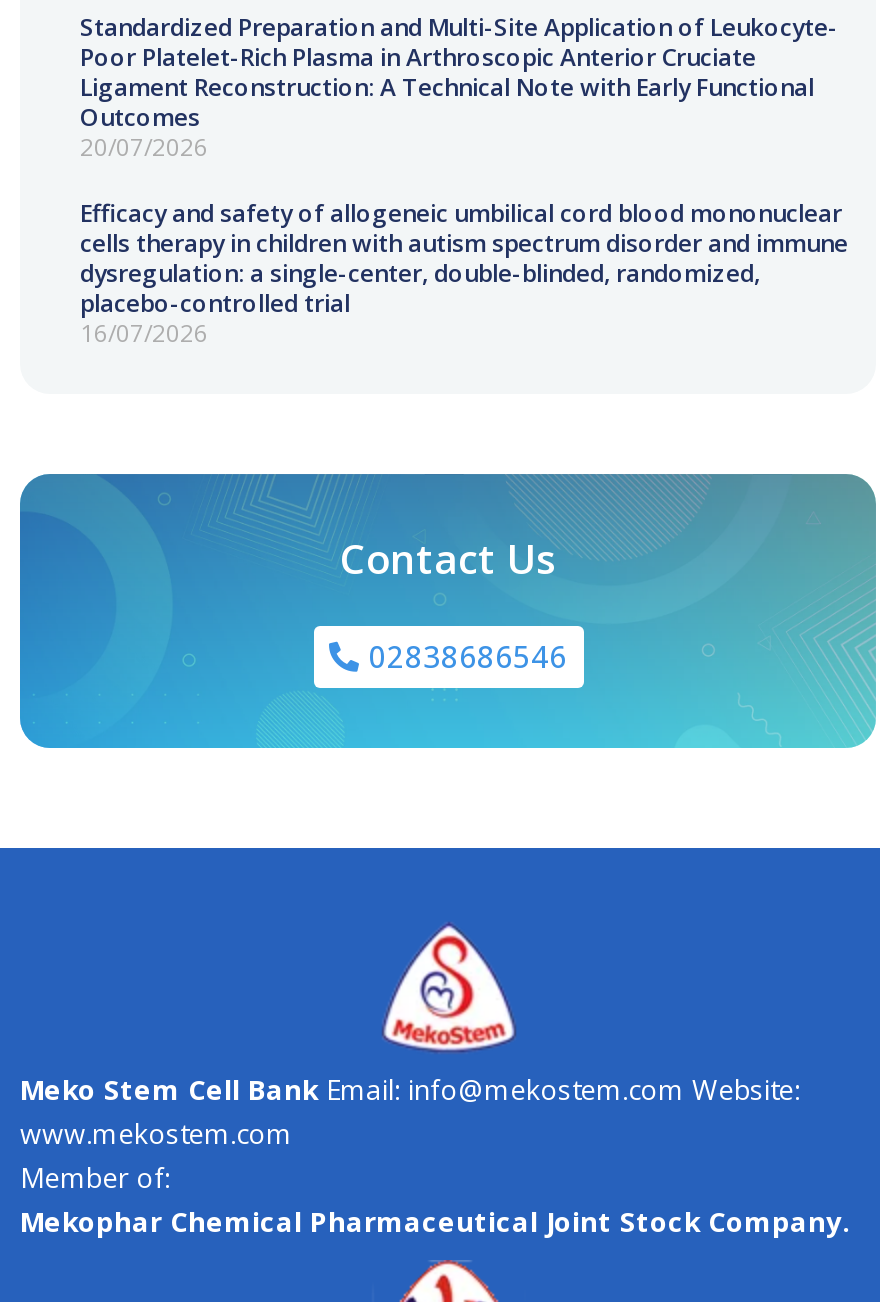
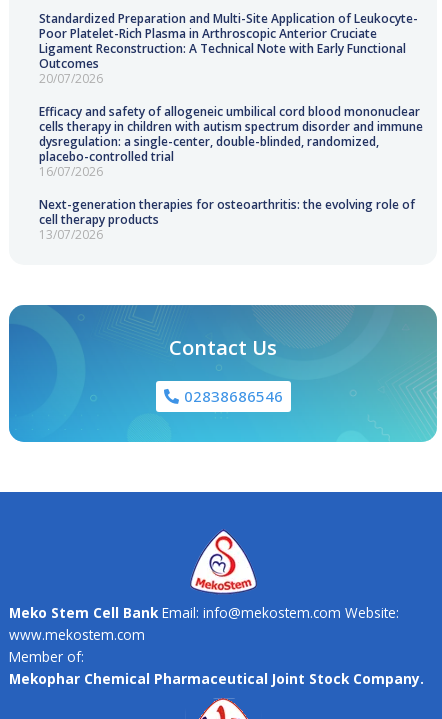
none -> [39,196,415,243] Next-generation therapies for osteoarthritis: the evolving role of | cell therapy products | 13/07/2026

